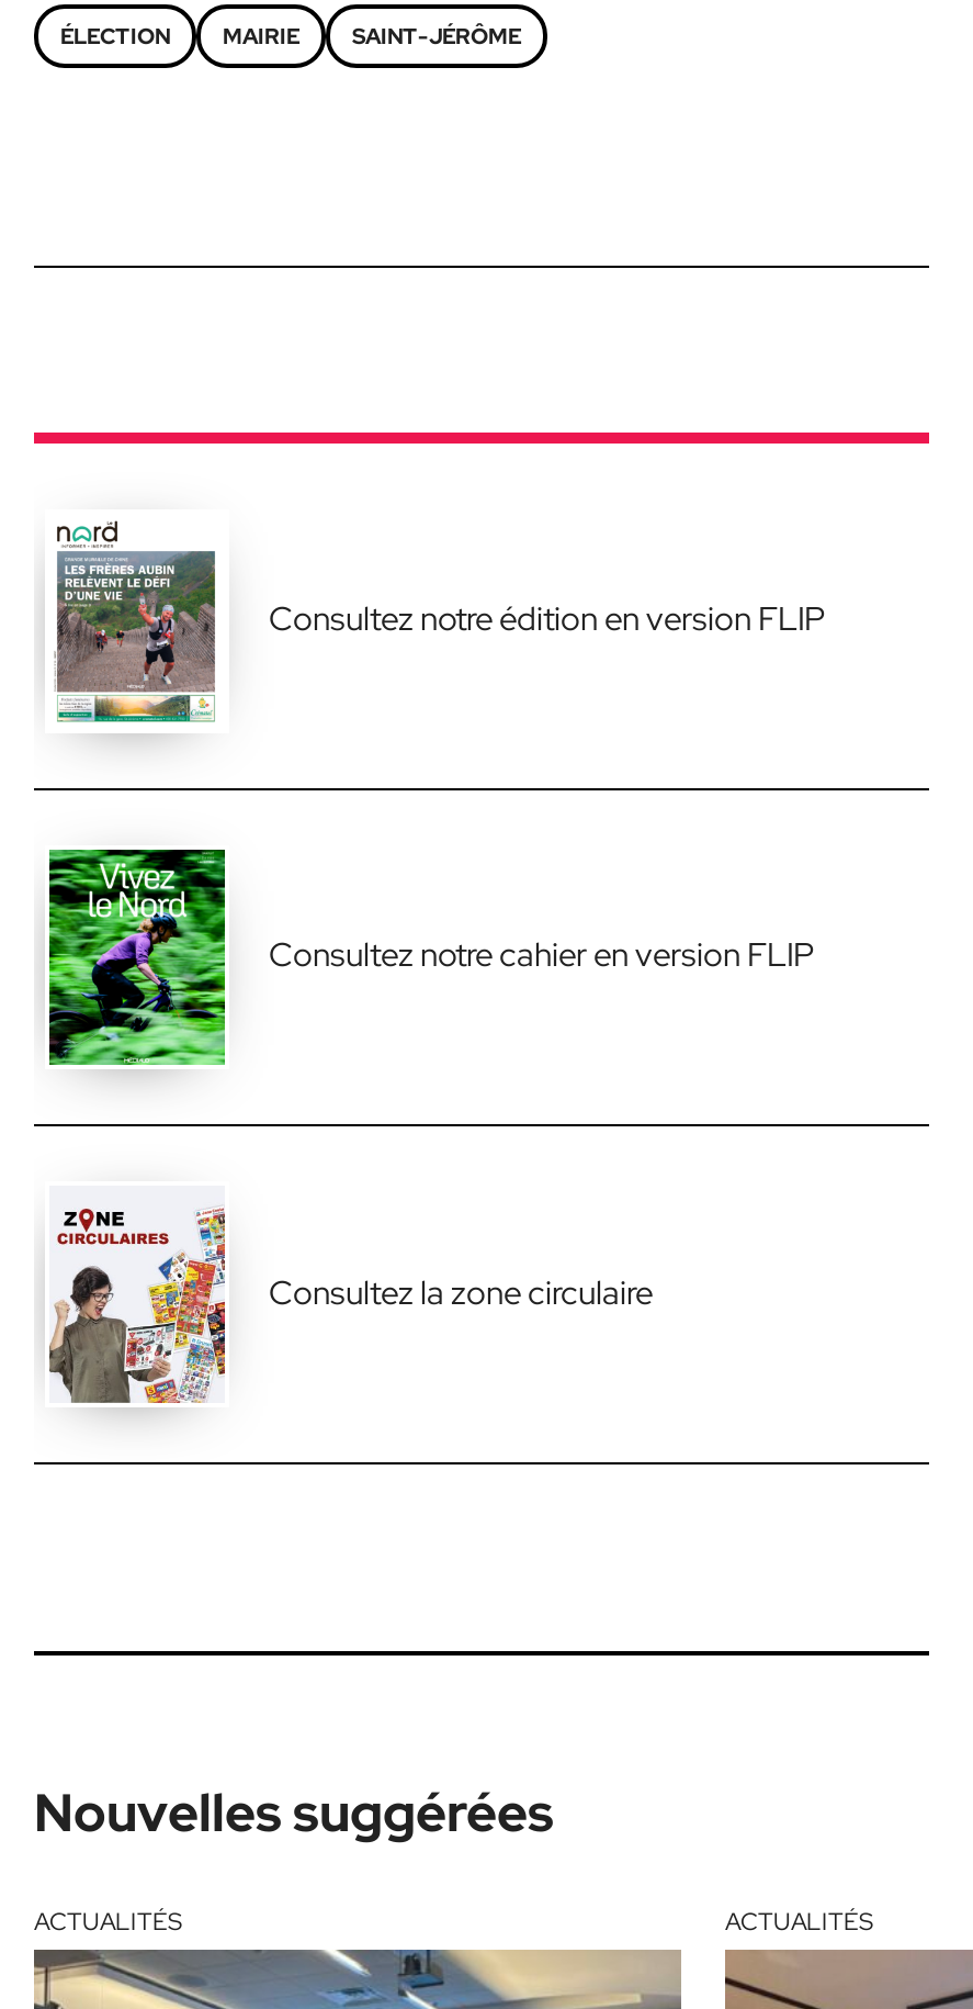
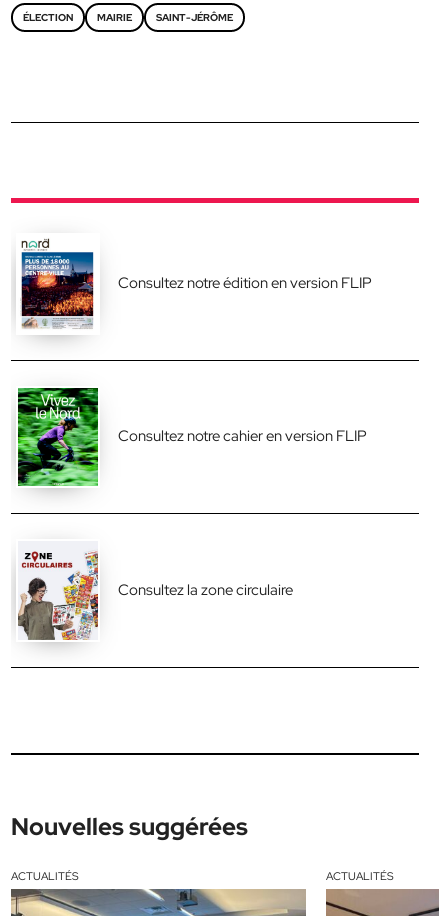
[56,551,216,725] [image] -> [21,252,94,330] [image]

